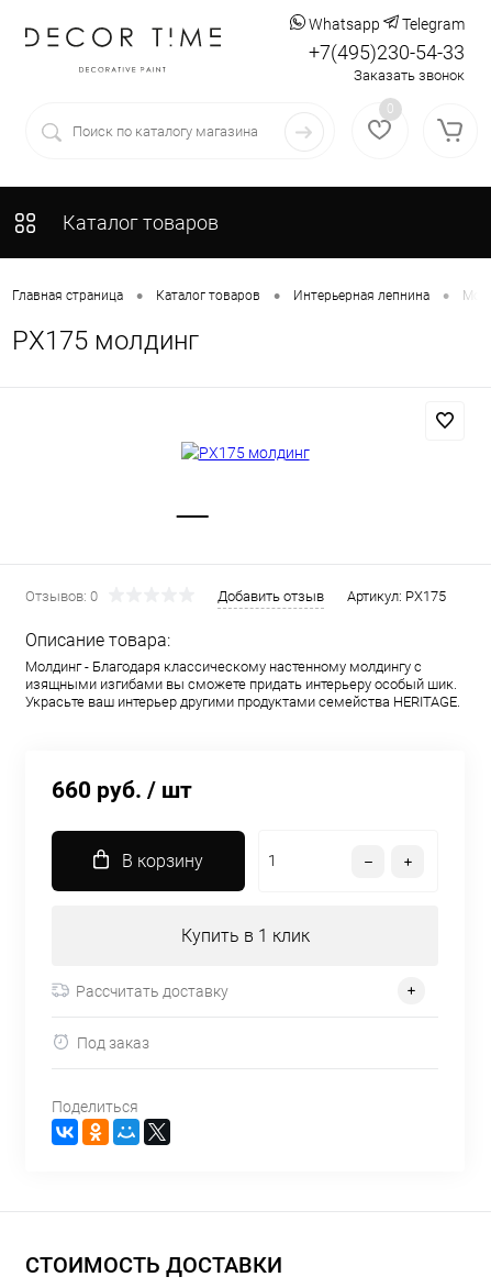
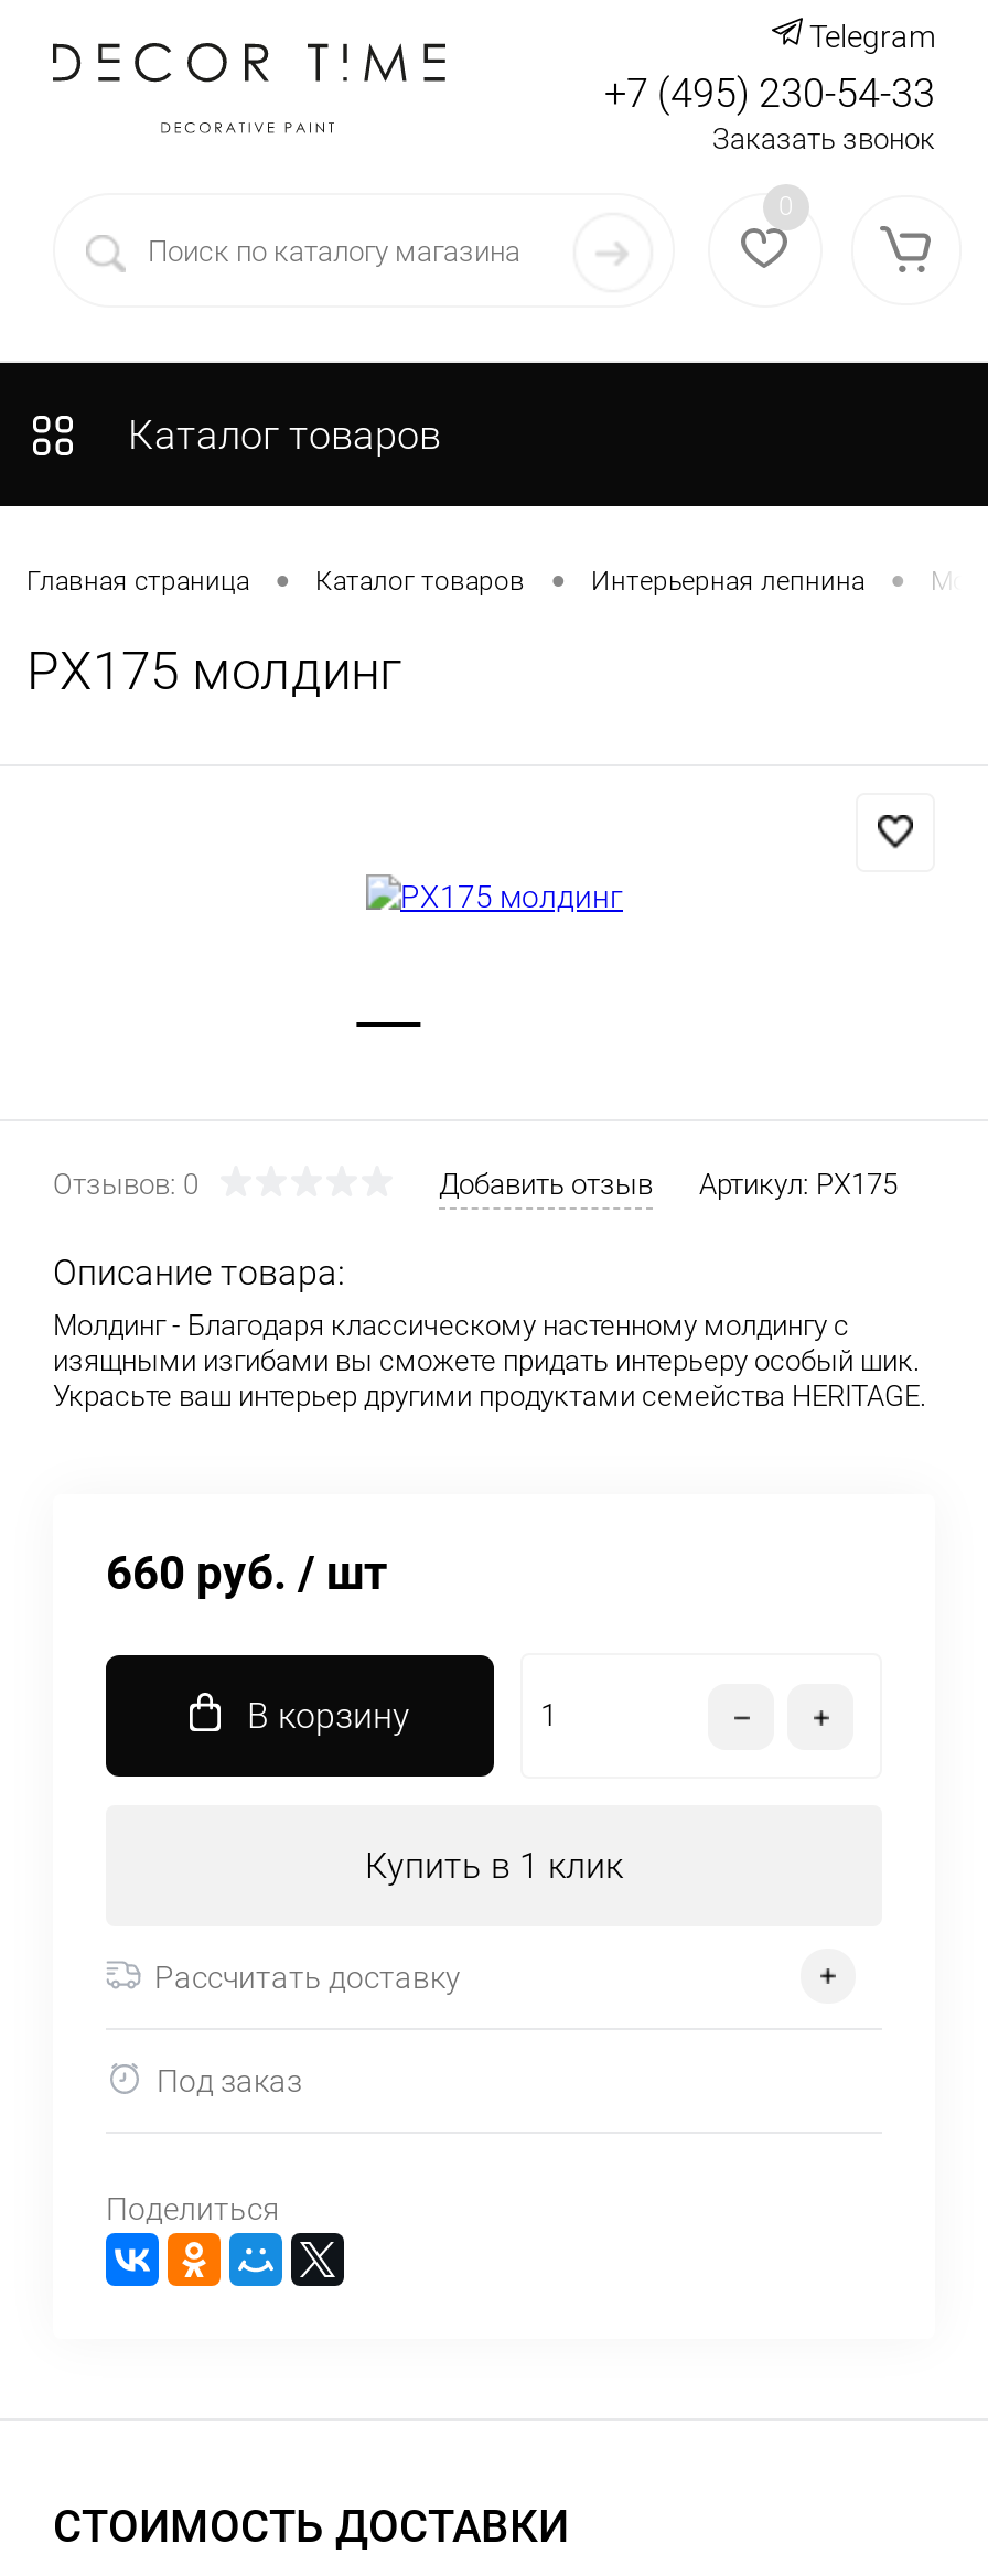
[309,15,380,33] Whatsapp -> none
[309,40,465,64] +7(495)230-54-33 -> [604,69,935,115] +7 (495) 230-54-33

